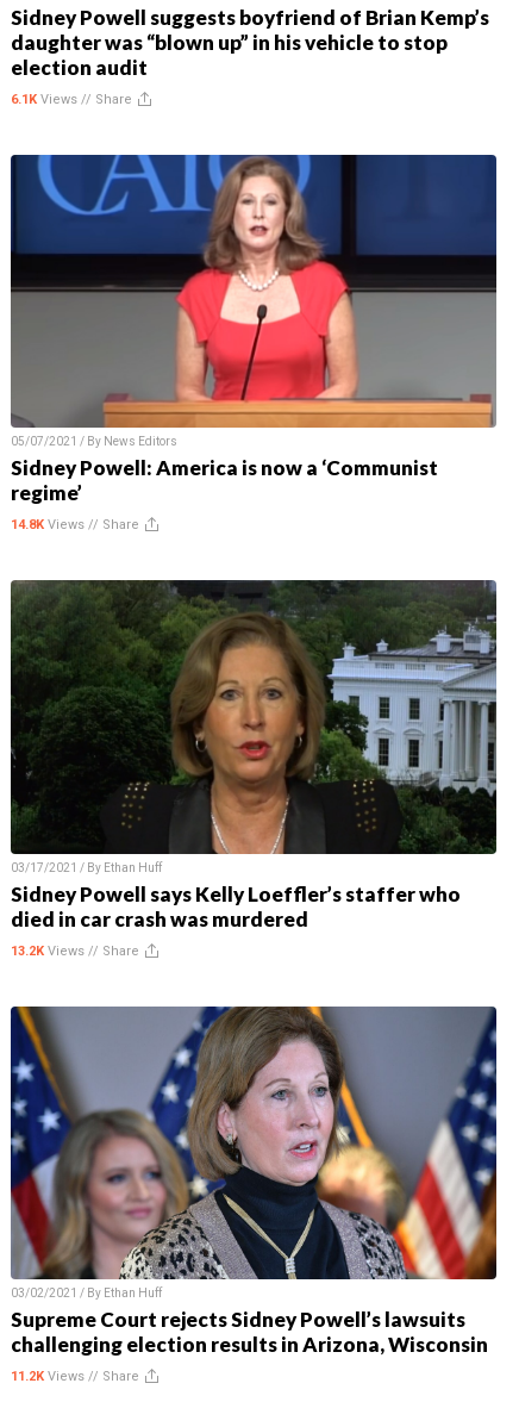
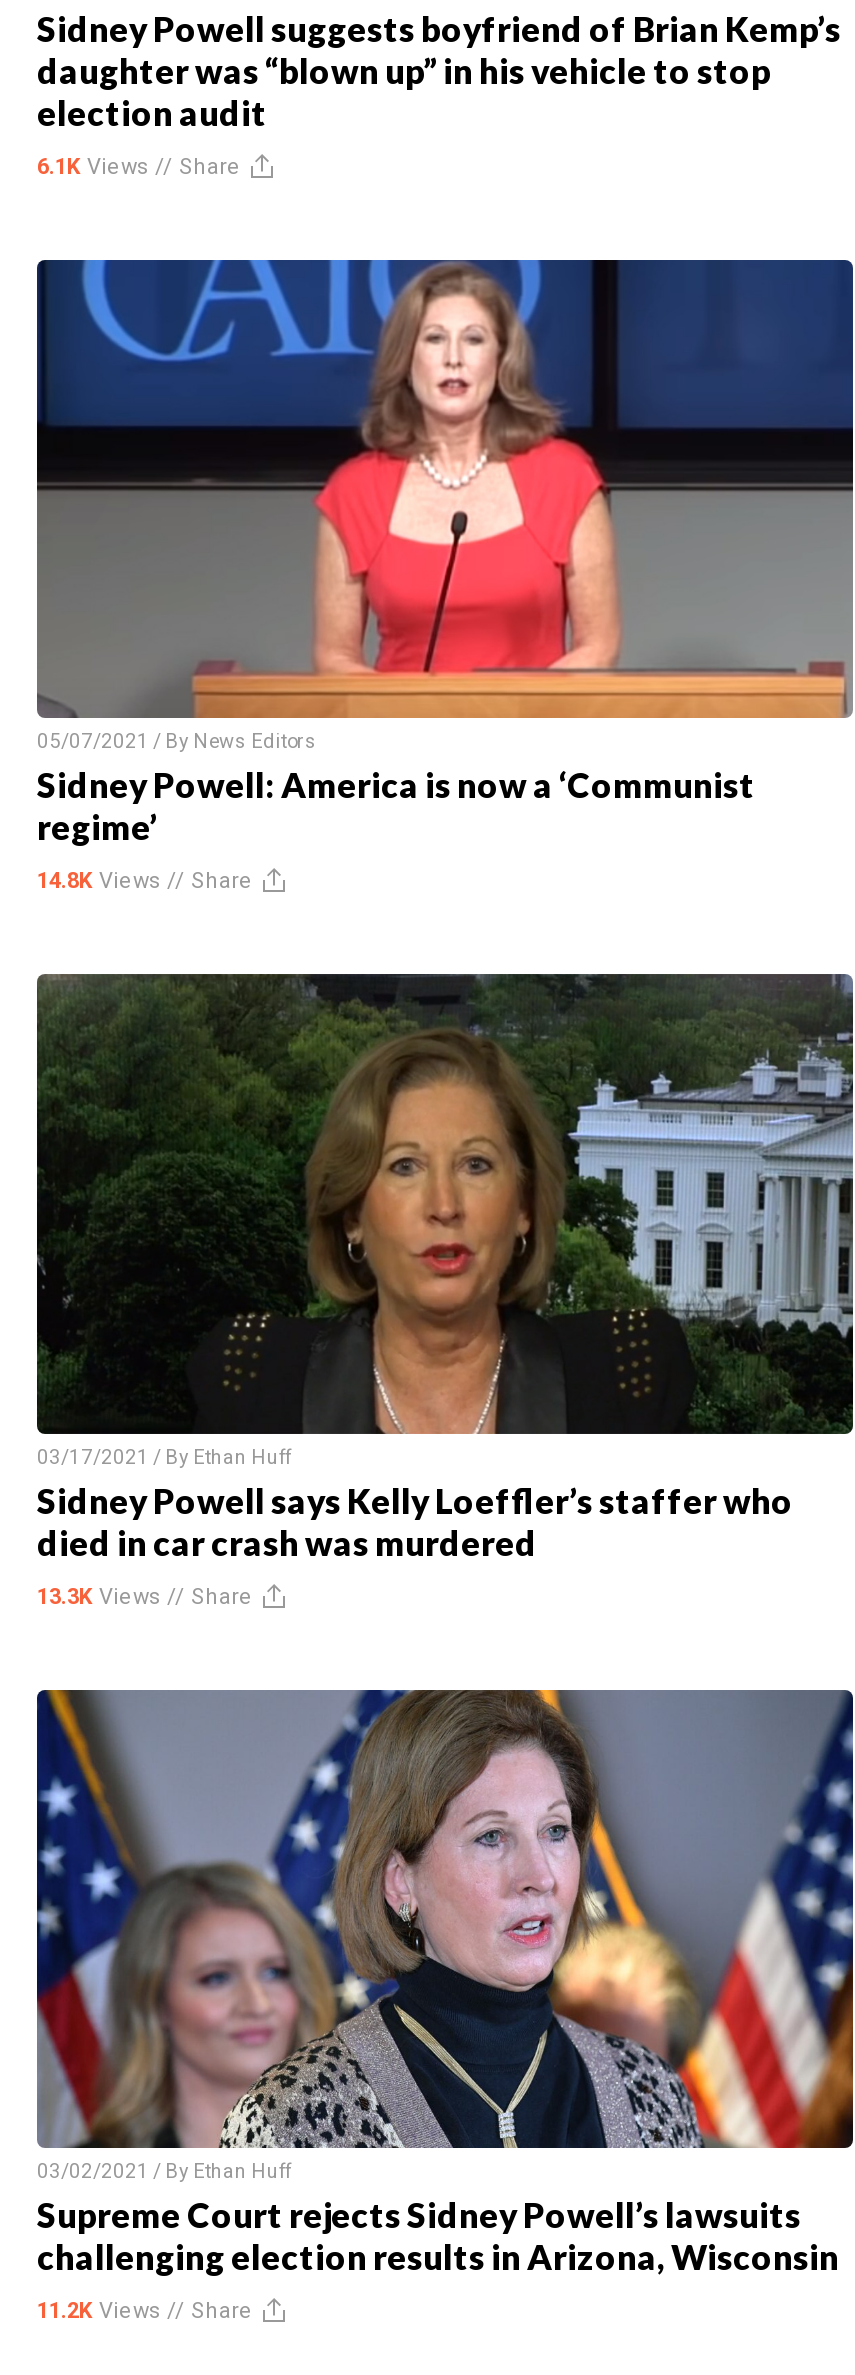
[11,943,139,958] 13.2K Views // Share -> [37,1583,253,1609] 13.3K Views // Share

